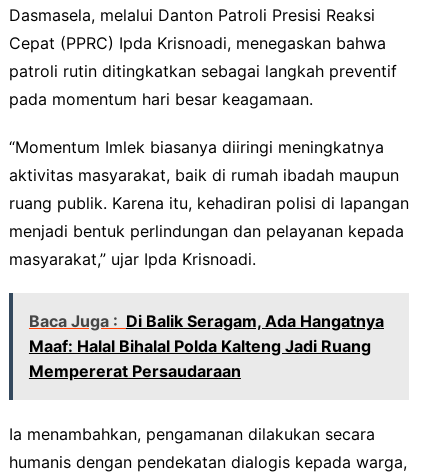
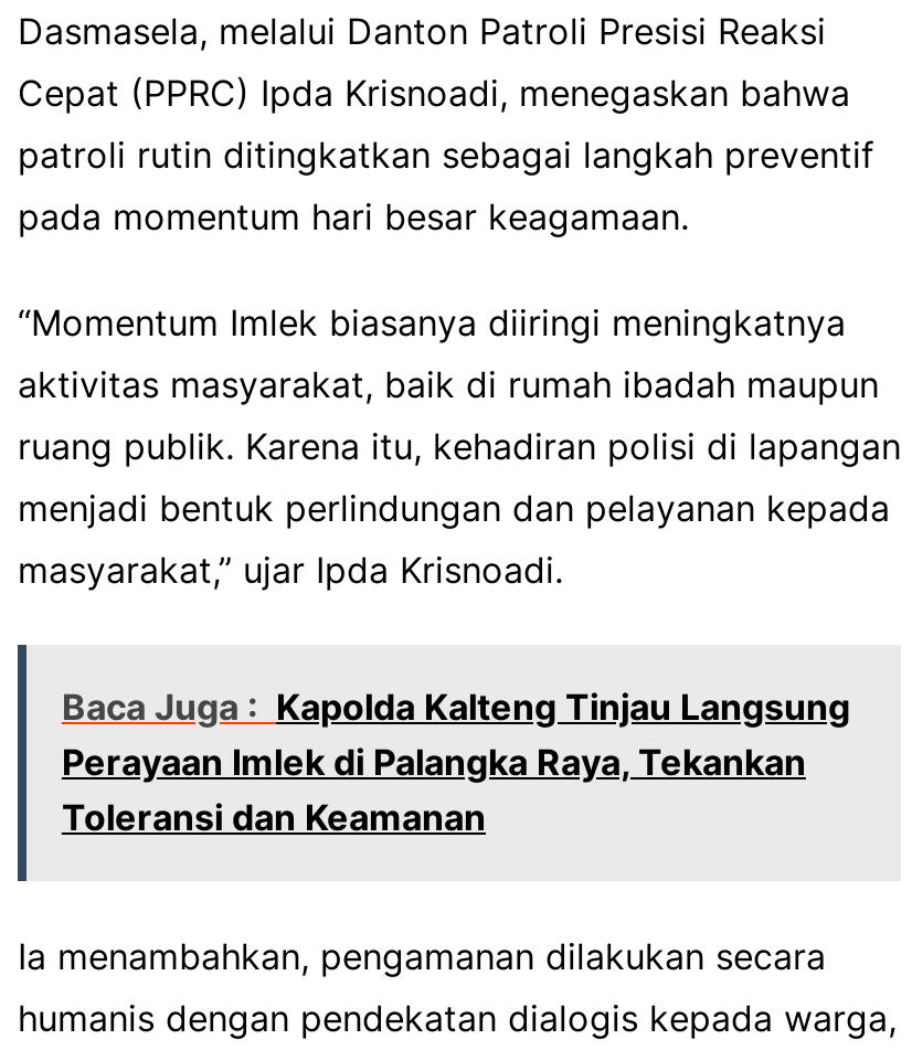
[29,311,384,381] Baca Juga : Di Balik Seragam, Ada Hangatnya | Maaf: Halal Bihalal Polda Kalteng Jadi Ruang | Mempererat Persaudaraan -> [62,685,850,840] Baca Juga : Kapolda Kalteng Tinjau Langsung | Perayaan Imlek di Palangka Raya, Tekankan | Toleransi dan Keamanan

